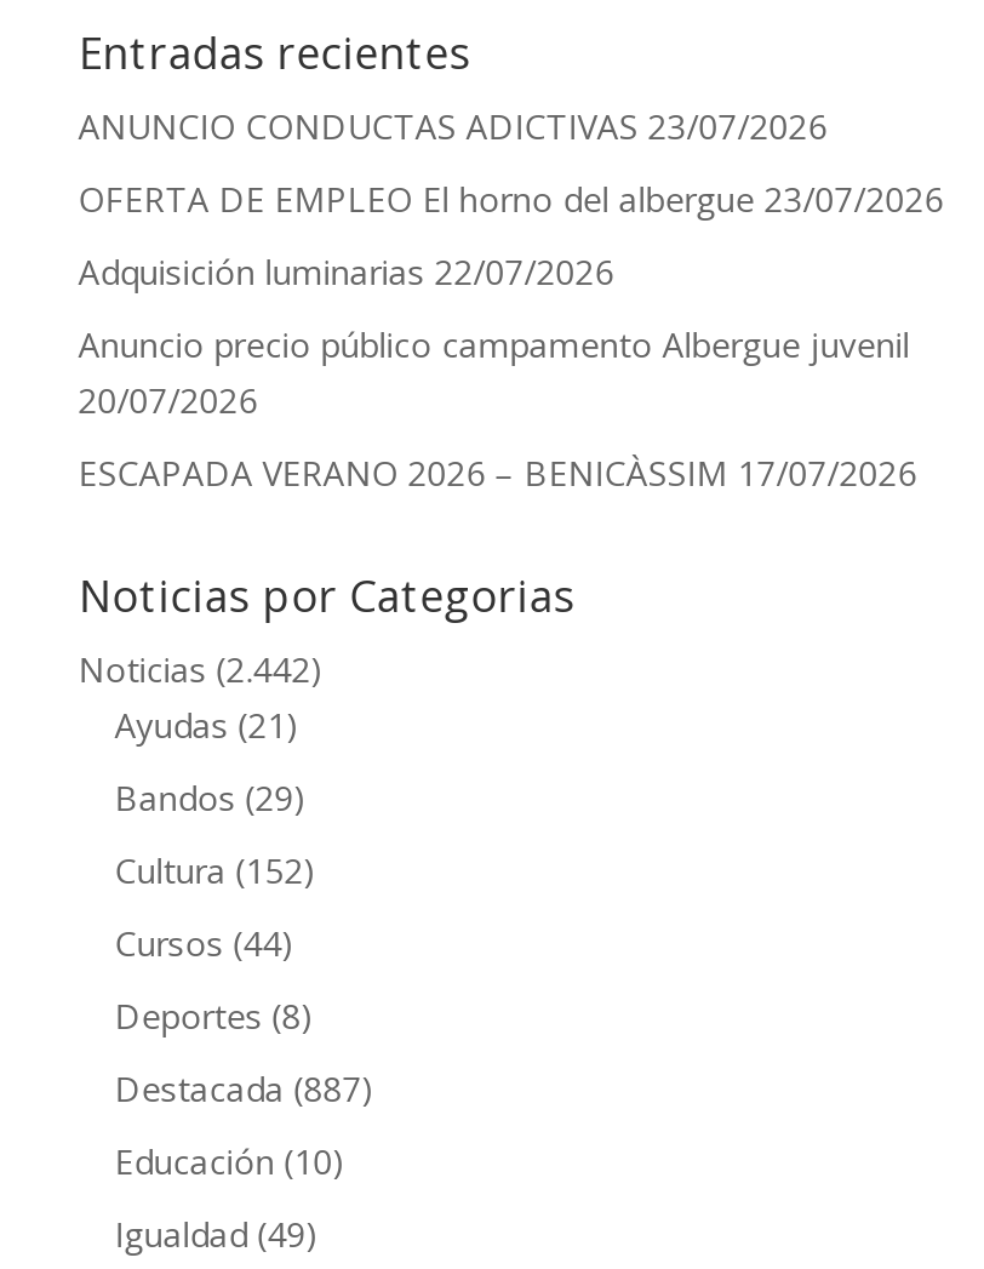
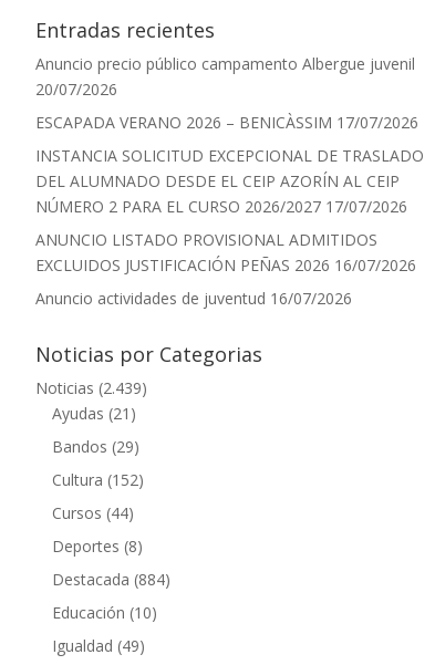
[78,103,944,295] ANUNCIO CONDUCTAS ADICTIVAS 23/07/2026 | OFERTA DE EMPLEO El horno del albergue 23/07/2026 | Adquisición luminarias 22/07/2026 -> none
moved [78,321,917,496] -> [35,53,418,133]: Anuncio precio público campamento Albergue juvenil | 20/07/2026 | ESCAPADA VERANO 2026 – BENICÀSSIM 17/07/2026
none -> [35,145,424,309] INSTANCIA SOLICITUD EXCEPCIONAL DE TRASLADO | DEL ALUMNADO DESDE EL CEIP AZORÍN AL CEIP | NÚMERO 2 PARA EL CURSO 2026/2027 17/07/2026 | ANUNCIO LISTADO PROVISIONAL ADMITIDOS | EXCLUIDOS JUSTIFICACIÓN PEÑAS 2026 16/07/2026 | Anuncio actividades de juventud 16/07/2026
[78,646,323,692] Noticias (2.442) -> [35,377,147,398] Noticias (2.439)
[115,1066,374,1112] Destacada (887) -> [52,569,170,590] Destacada (884)

